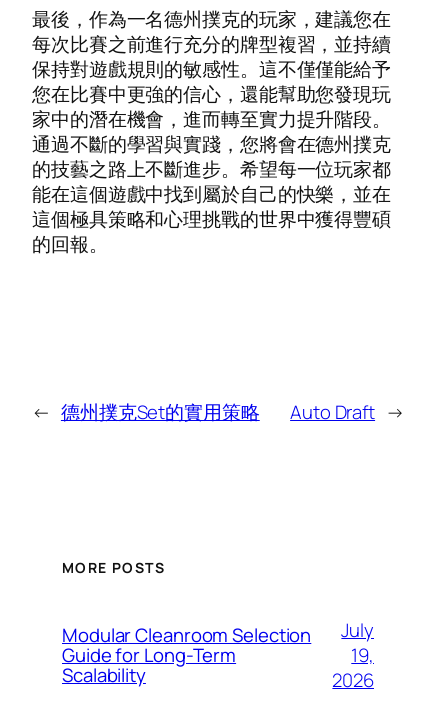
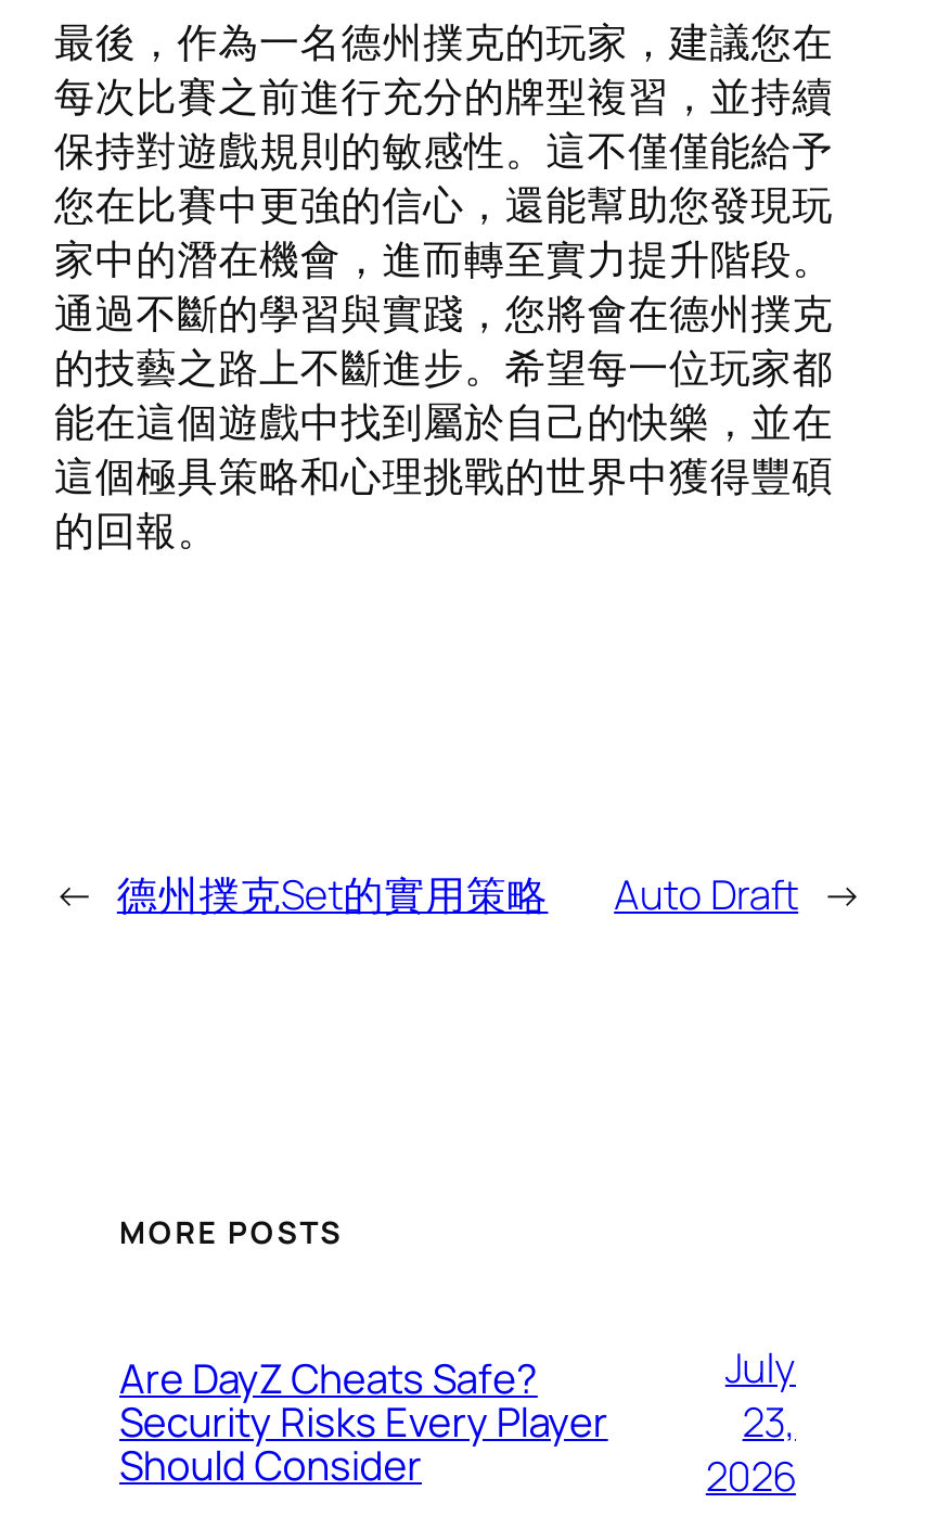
[62,622,311,688] Modular Cleanroom Selection | Guide for Long-Term | Scalability -> [119,1351,608,1494] Are DayZ Cheats Safe? | Security Risks Every Player | Should Consider
[351,642,374,668] 19, -> [742,1393,796,1449] 23,

